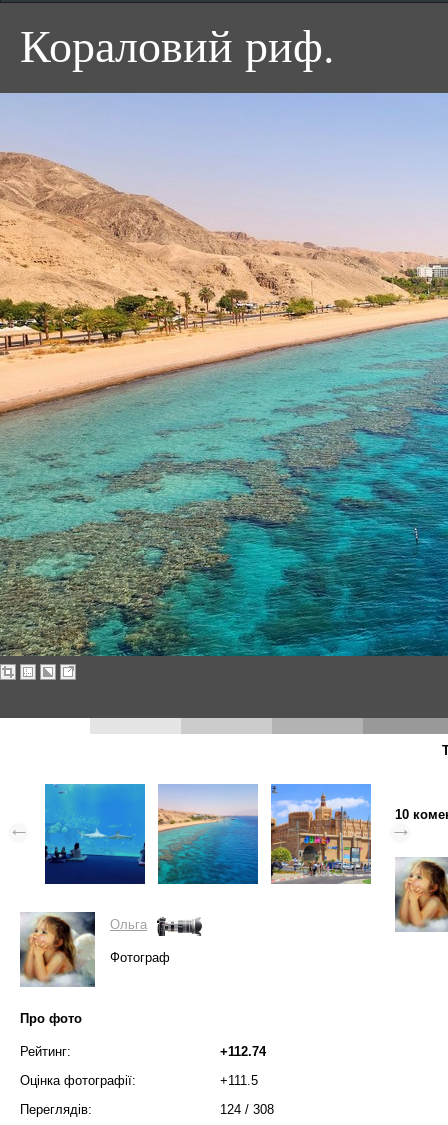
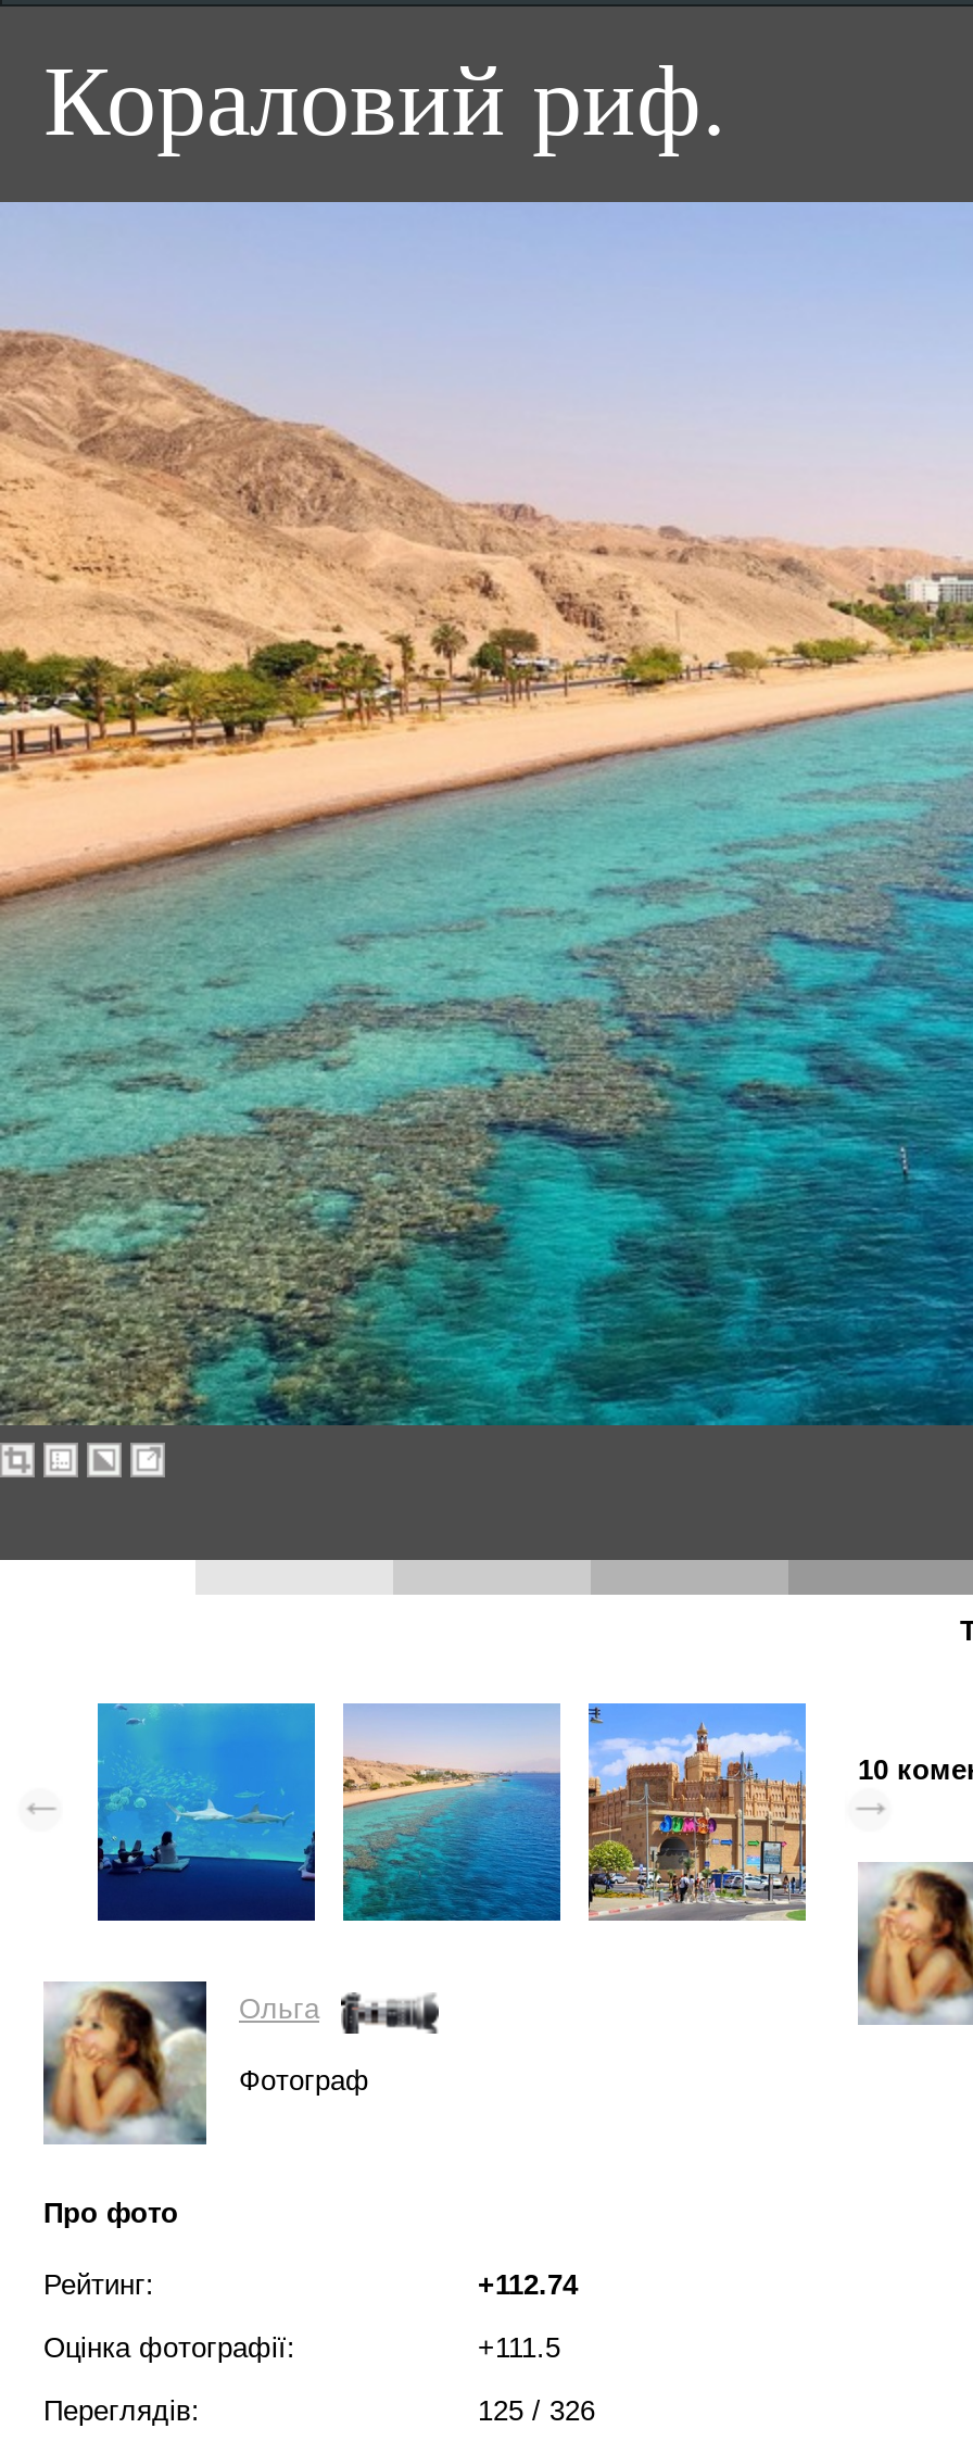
[220,1102,274,1117] 124 / 308 -> [478,2394,595,2427] 125 / 326

